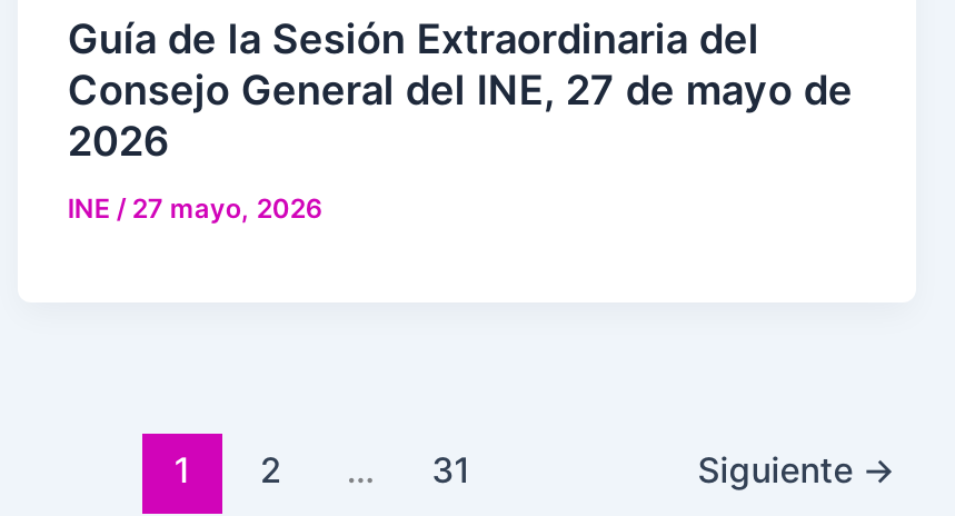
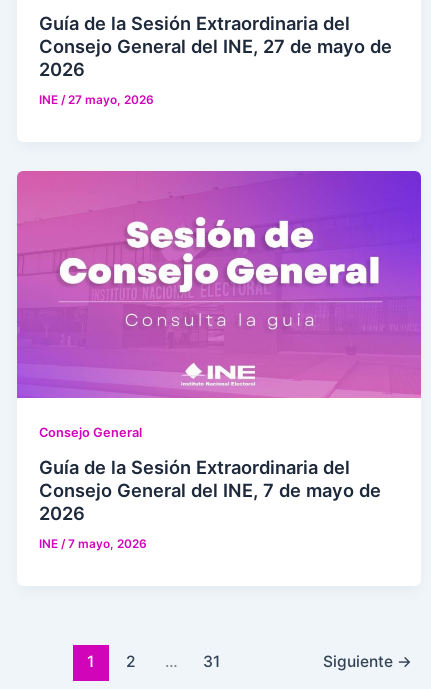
none -> [16,170,422,551] [image] | Consejo General | Guía de la Sesión Extraordinaria del | Consejo General del INE, 7 de mayo de | 2026 | INE / 7 mayo, 2026

